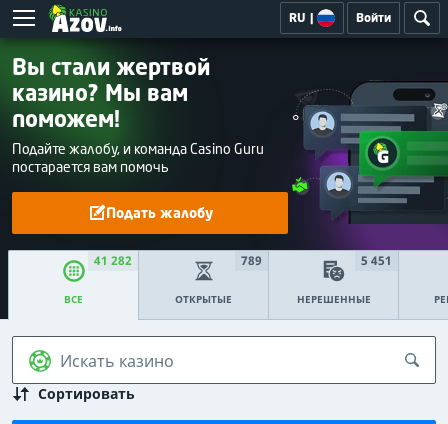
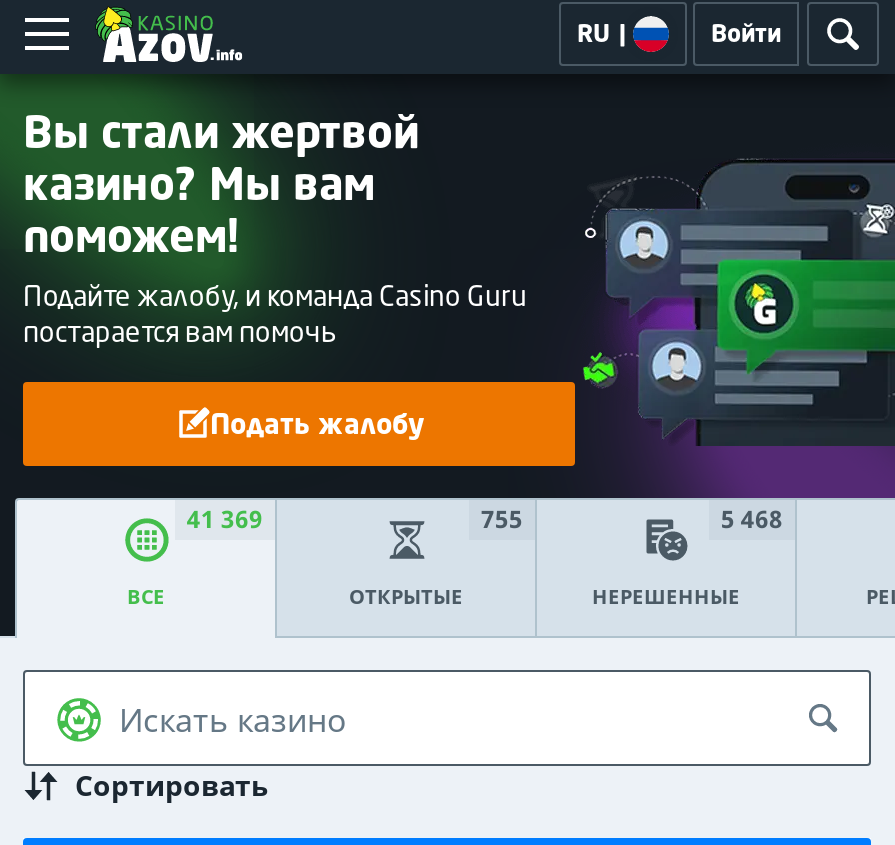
[94,252,132,269] 41 282 -> [187,502,263,536] 41 369
[241,252,262,269] 789 -> [481,502,523,536] 755
[361,252,392,269] 5 451 -> [721,502,783,536] 5 468

